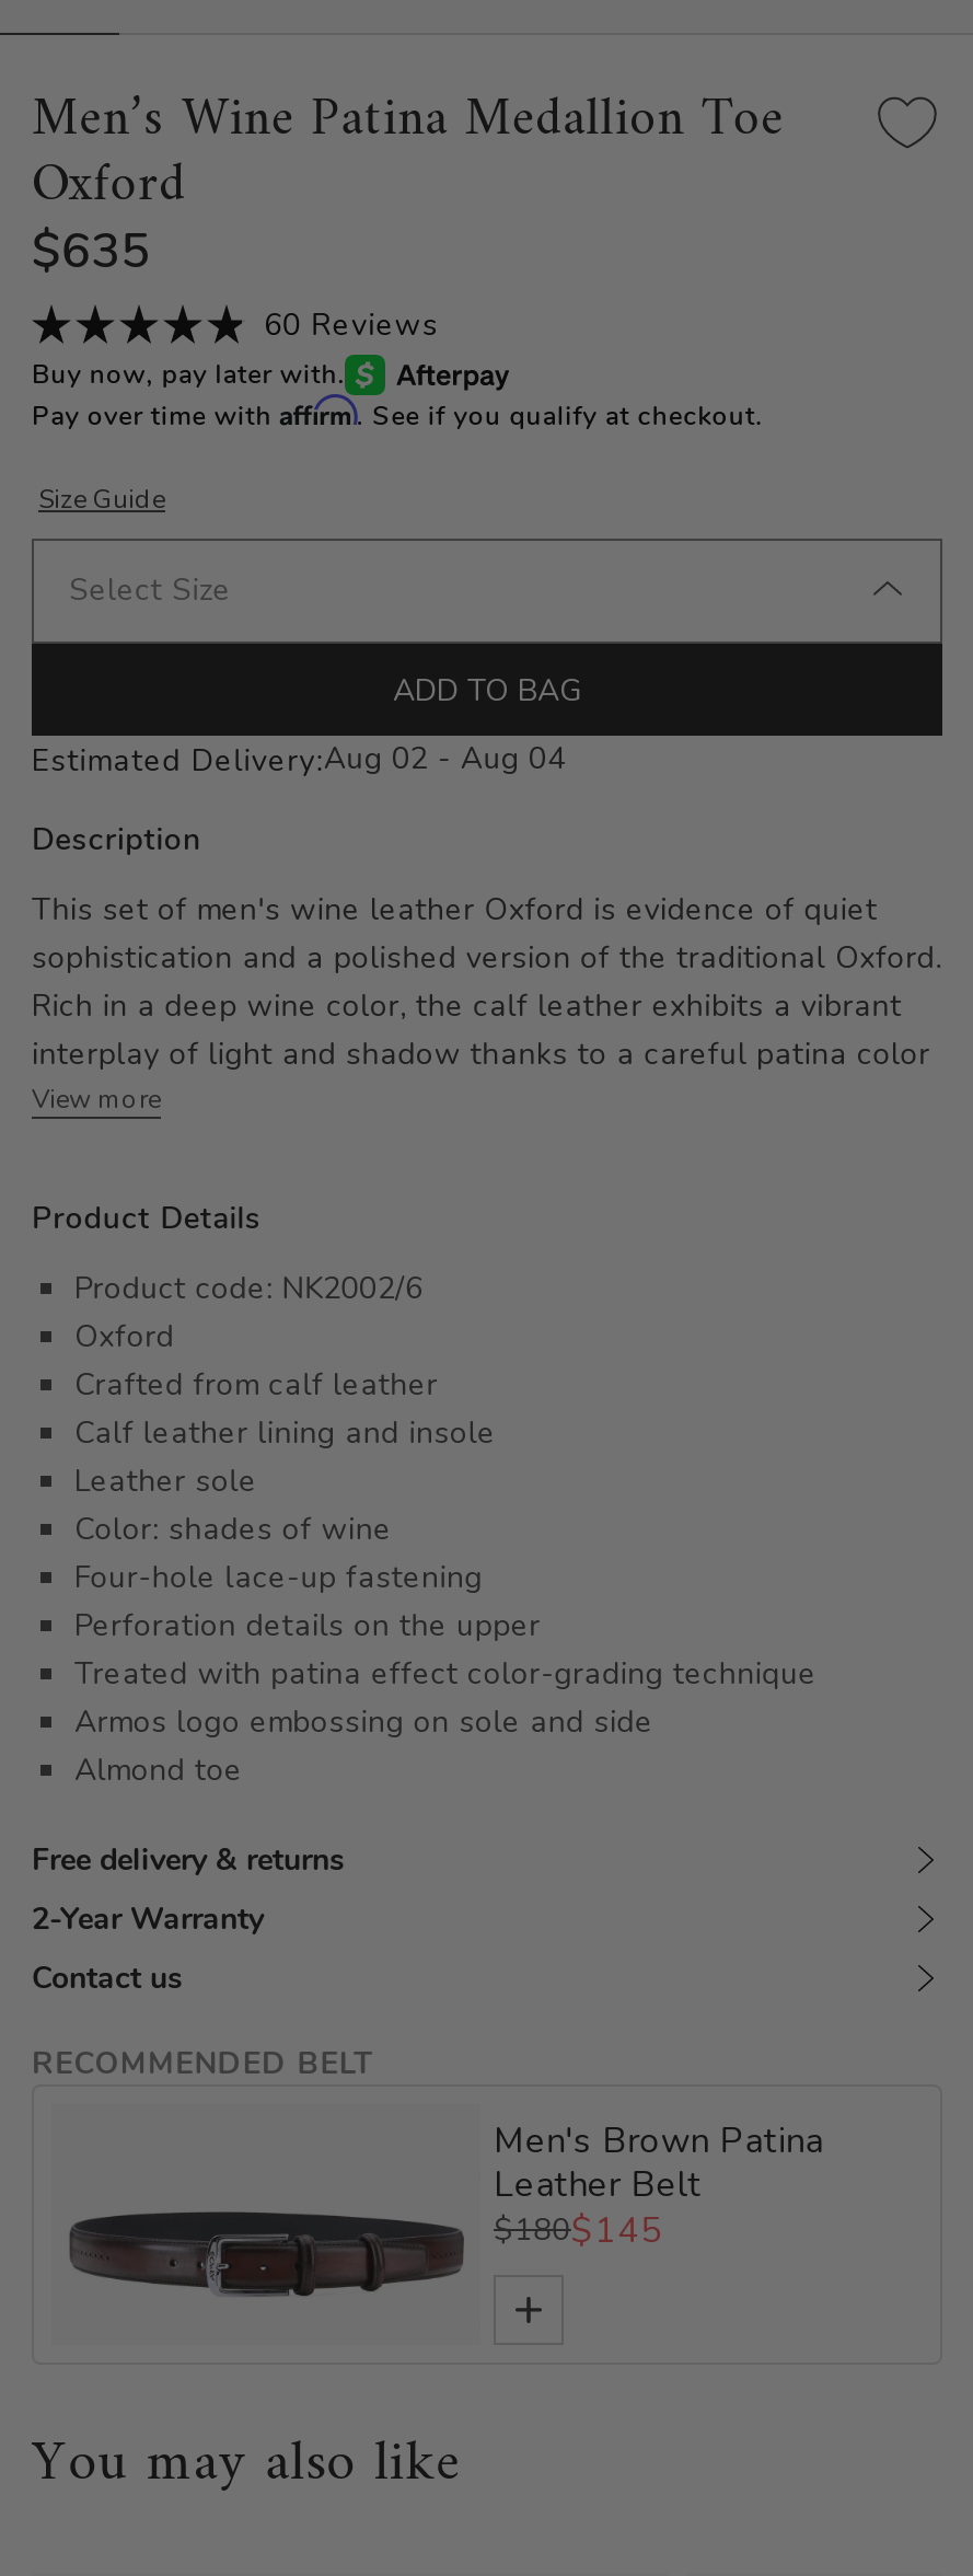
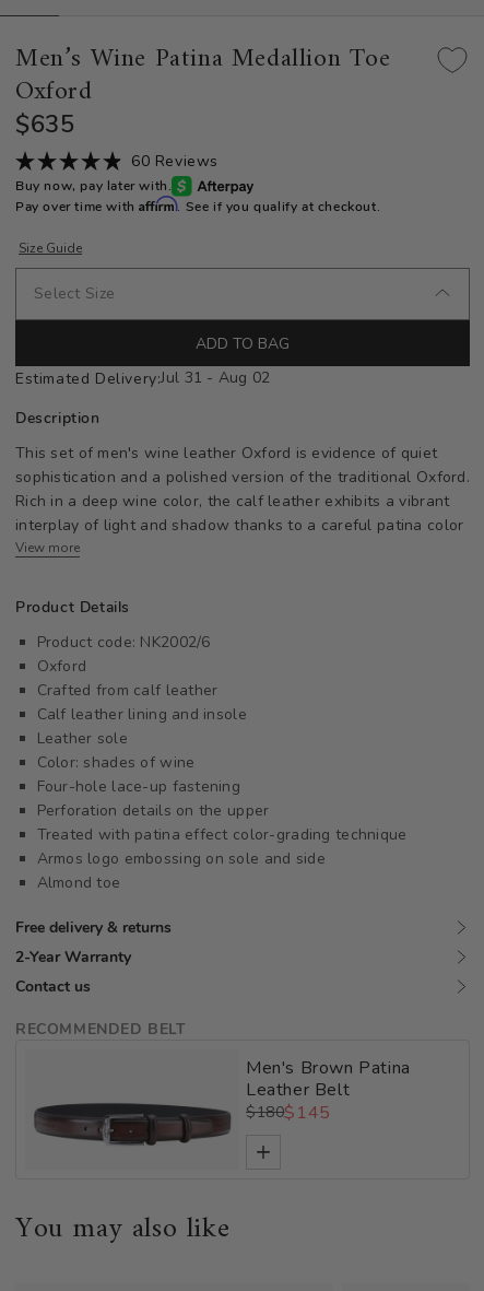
[32,738,565,781] Estimated Delivery:Aug 02 - Aug 04 -> [15,367,271,389] Estimated Delivery:Jul 31 - Aug 02

